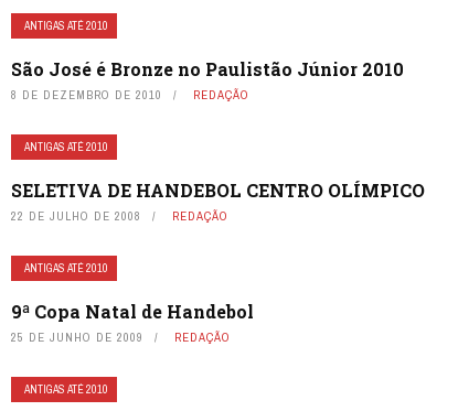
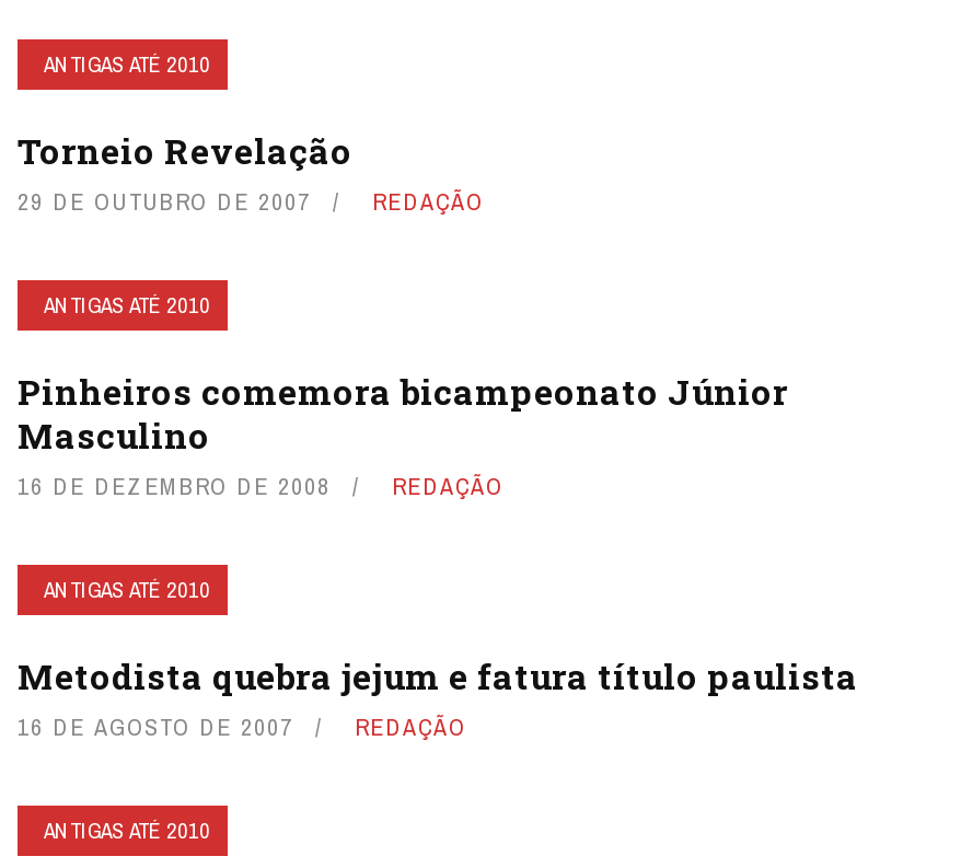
[11,57,404,102] São José é Bronze no Paulistão Júnior 2010 | 8 DE DEZEMBRO DE 2010 -> [18,127,352,217] Torneio Revelação | 29 DE OUTUBRO DE 2007
[11,179,425,224] SELETIVA DE HANDEBOL CENTRO OLÍMPICO | 22 DE JULHO DE 2008 -> [18,368,788,501] Pinheiros comemora bicampeonato Júnior | Masculino | 16 DE DEZEMBRO DE 2008
[11,300,254,345] 9ª Copa Natal de Handebol | 25 DE JUNHO DE 2009 -> [18,652,858,742] Metodista quebra jejum e fatura título paulista | 16 DE AGOSTO DE 2007

